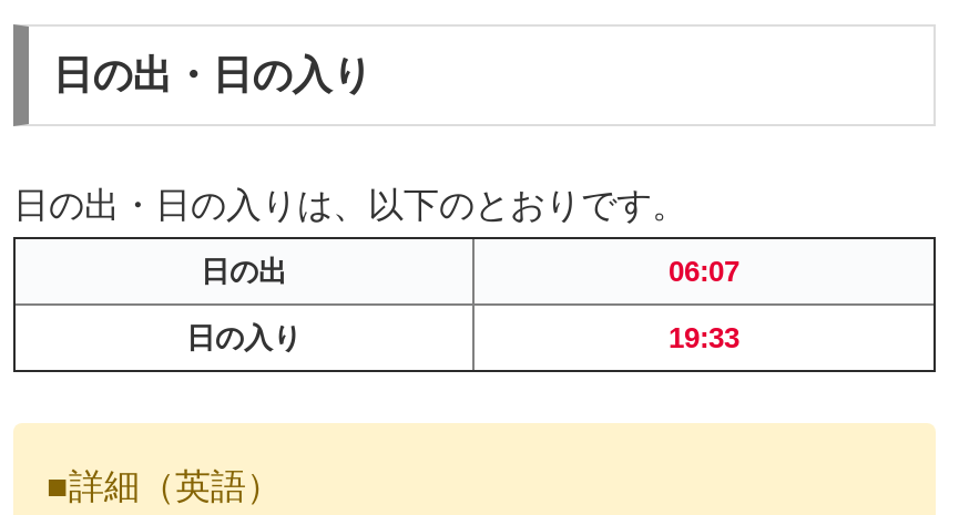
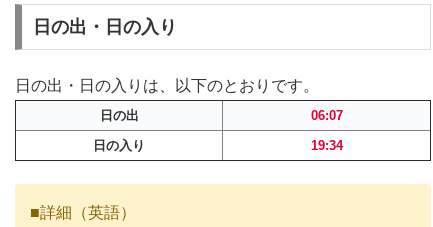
[669,322,739,355] 19:33 -> [310,138,342,153] 19:34

